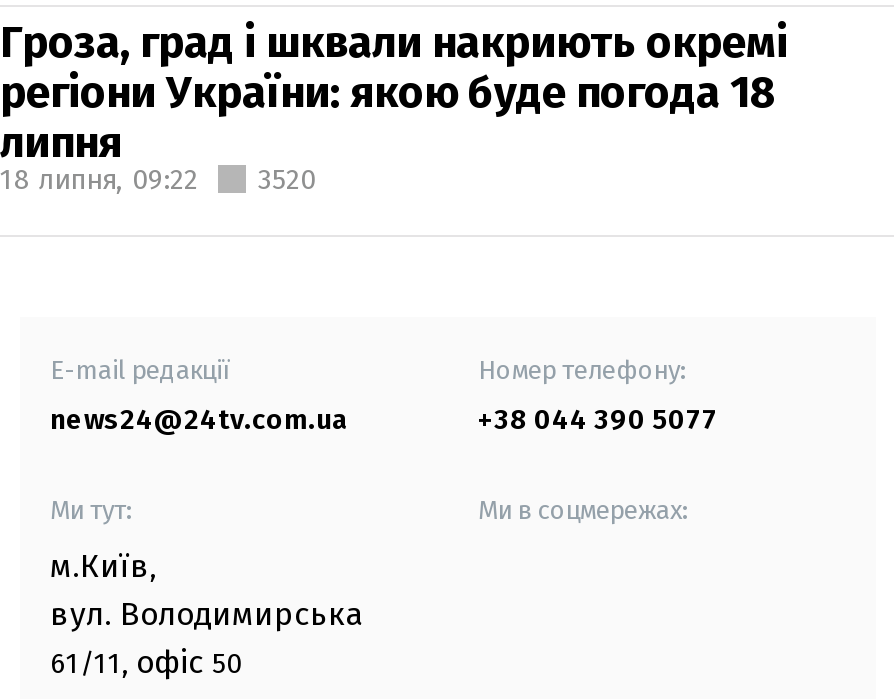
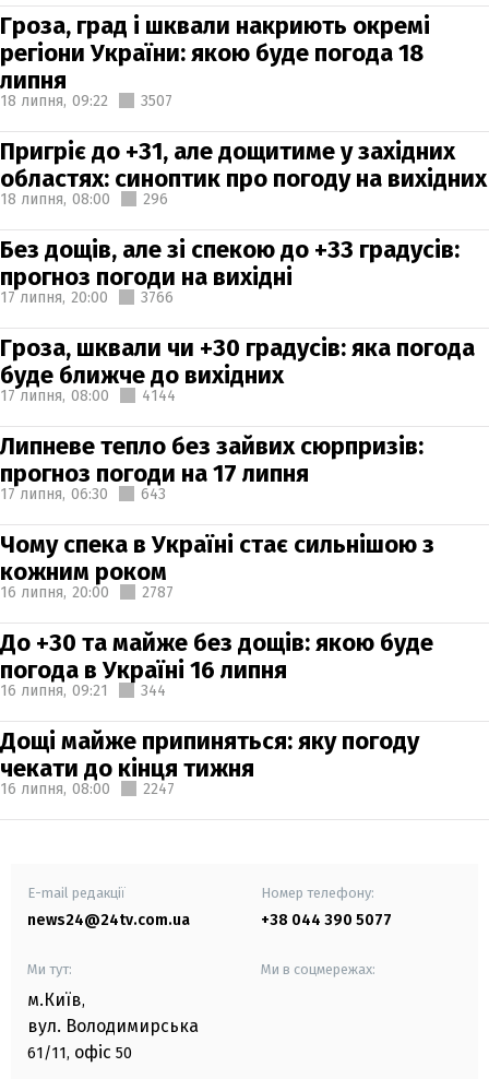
[258,162,316,196] 3520 -> [0,91,487,798] 3507 | Пригріє до +31, але дощитиме у західних | областях: синоптик про погоду на вихідних | 18 липня, 08:00 | 296 | Без дощів, але зі спекою до +33 градусів: | прогноз погоди на вихідні | 17 липня, 20:00 | 3766 | Гроза, шквали чи +30 градусів: яка погода | буде ближче до вихідних | 17 липня, 08:00 | 4144 | Липневе тепло без зайвих сюрпризів: | прогноз погоди на 17 липня | 17 липня, 06:30 | 643 | Чому спека в Україні стає сильнішою з | кожним роком | 16 липня, 20:00 | 2787 | До +30 та майже без дощів: якою буде | погода в Україні 16 липня | 16 липня, 09:21 | 344 | Дощі майже припиняться: яку погоду | чекати до кінця тижня | 16 липня, 08:00 | 2247

